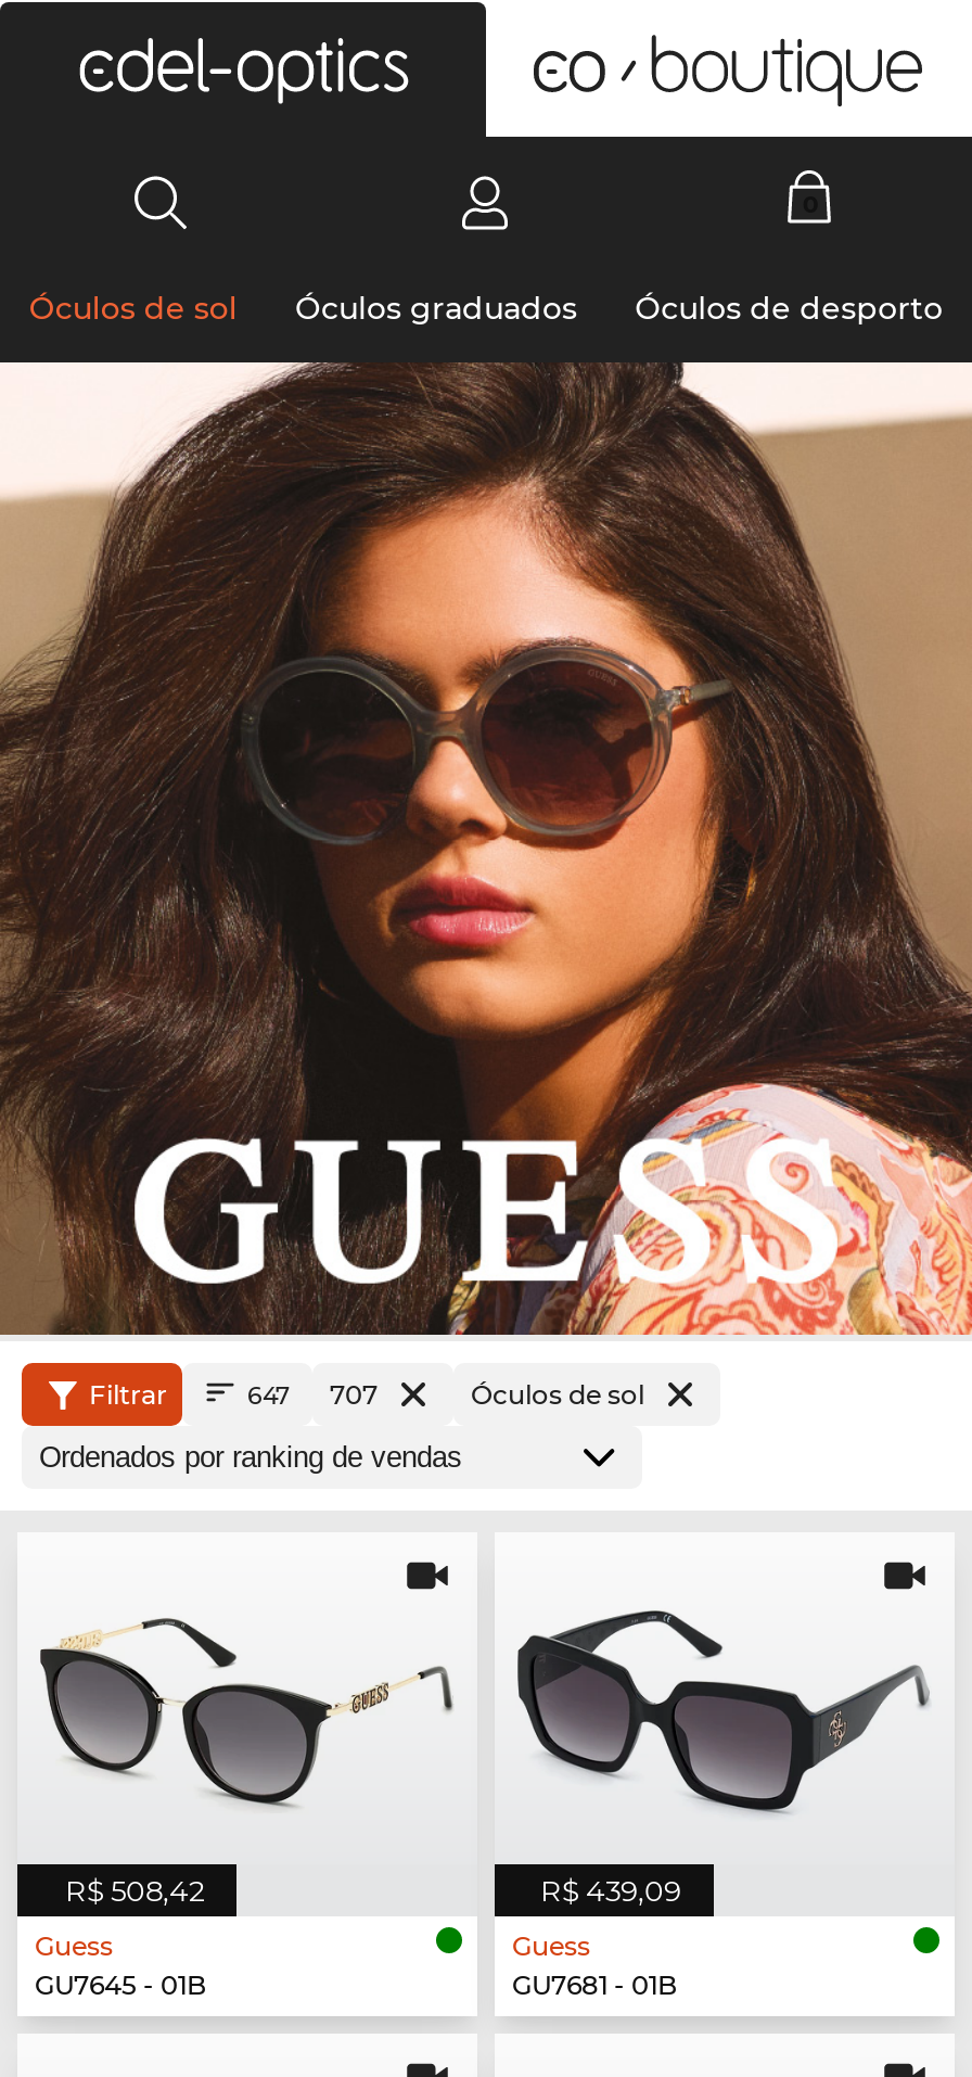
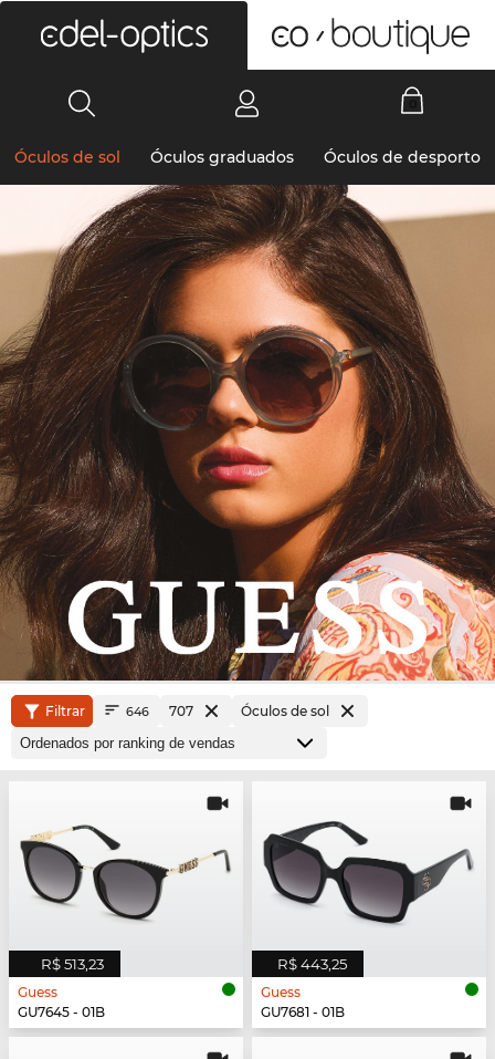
[247,1378,378,1411] 647 707 -> [126,703,193,719] 646 707
[65,1873,204,1907] R$ 508,42 -> [41,955,104,972] R$ 513,23
[540,1873,681,1907] R$ 439,09 -> [277,955,347,972] R$ 443,25

